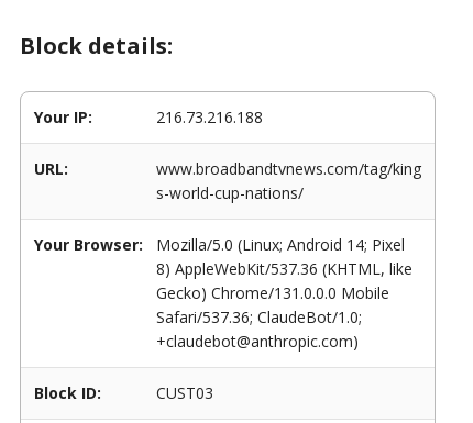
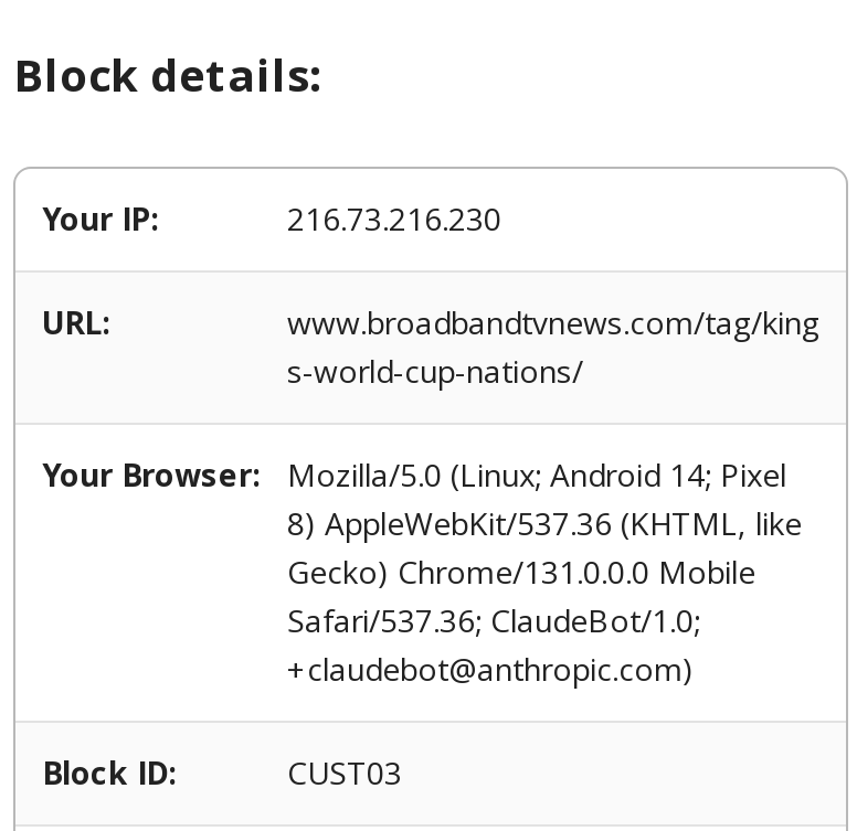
[156,107,263,127] 216.73.216.188 -> [287,198,501,239] 216.73.216.230

